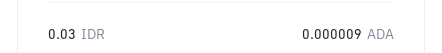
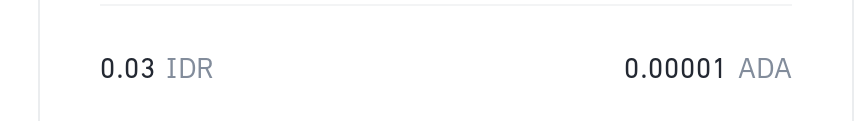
[302,28,394,42] 0.000009 ADA -> [624,56,792,84] 0.00001 ADA

